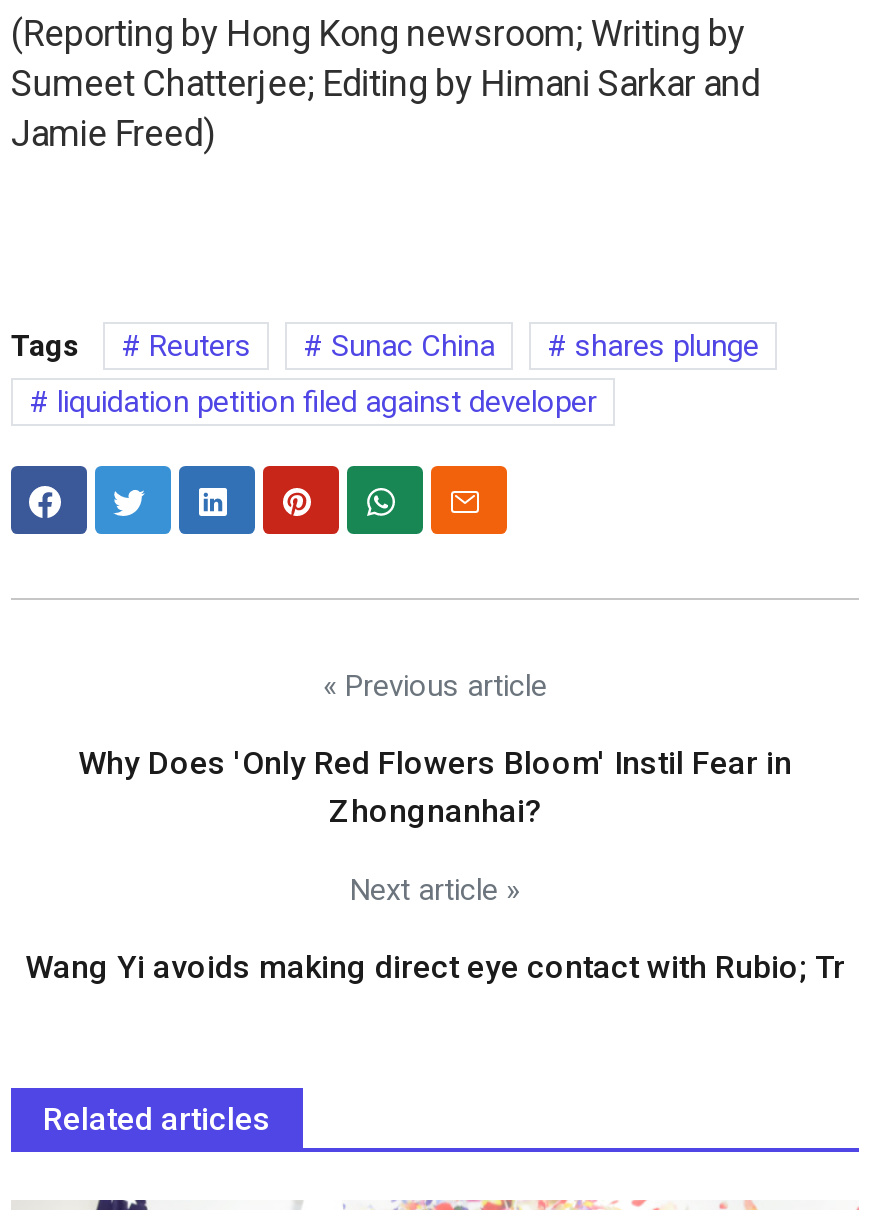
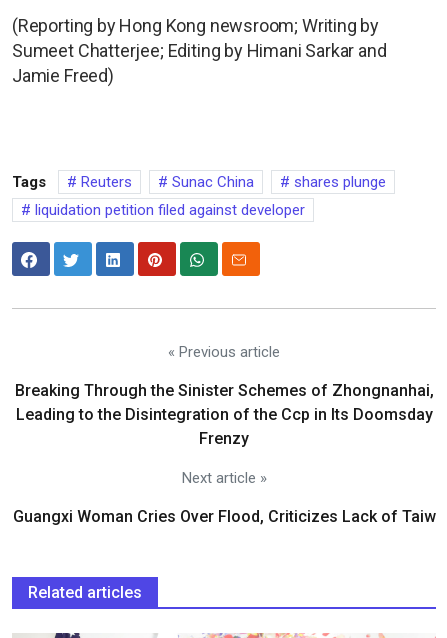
[78,744,792,830] Why Does 'Only Red Flowers Bloom' Instil Fear in | Zhongnanhai? -> [14,381,433,448] Breaking Through the Sinister Schemes of Zhongnanhai, | Leading to the Disintegration of the Ccp in Its Doomsday | Frenzy
[25,948,845,986] Wang Yi avoids making direct eye contact with Rubio; Tr -> [12,507,435,526] Guangxi Woman Cries Over Flood, Criticizes Lack of Taiw

